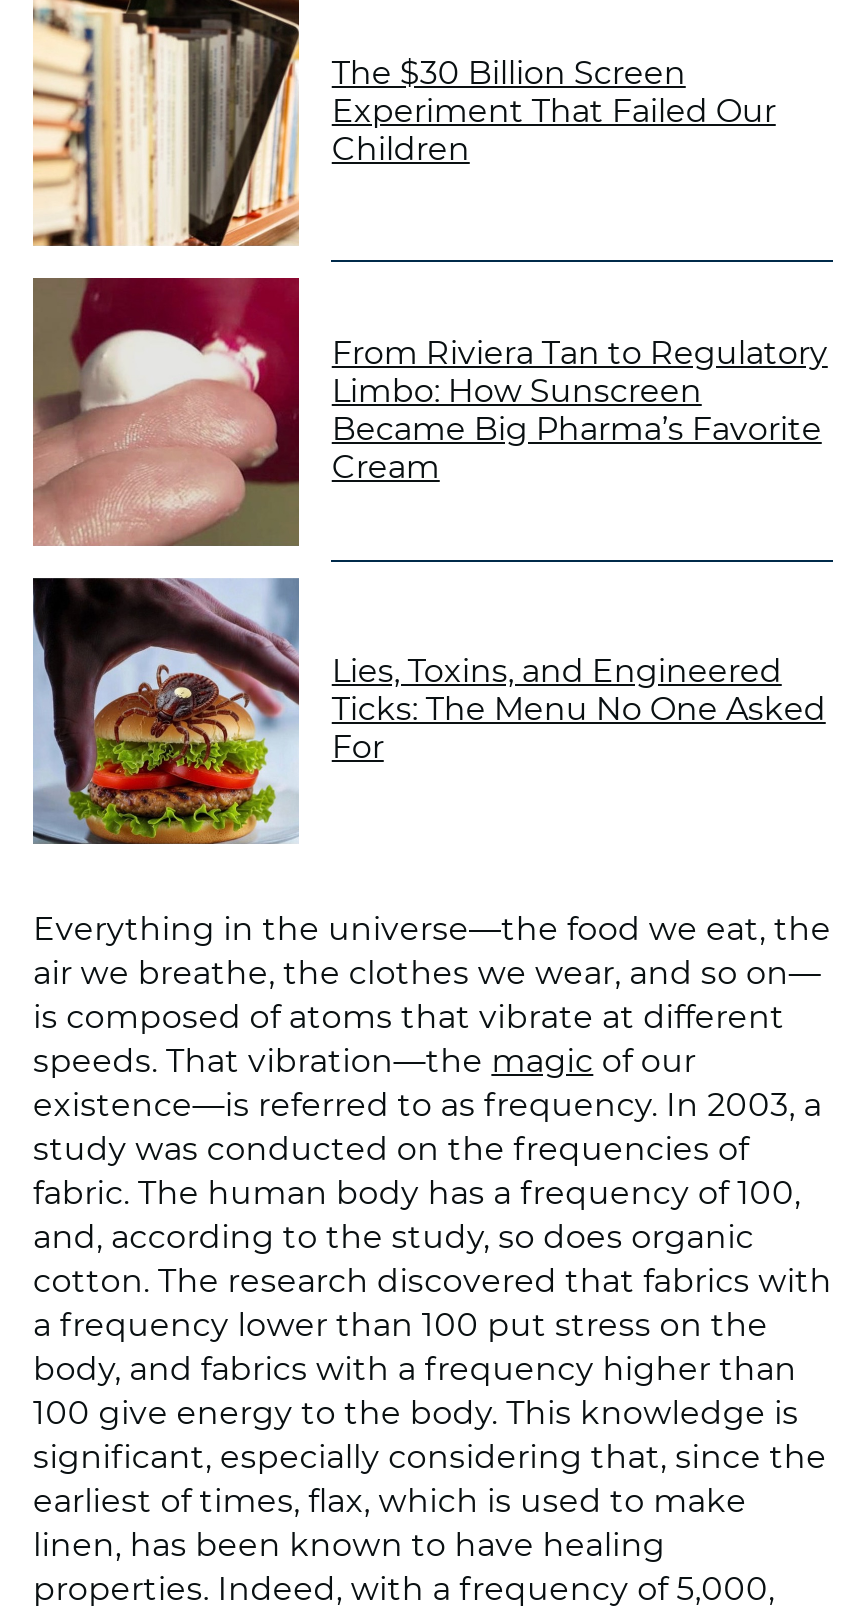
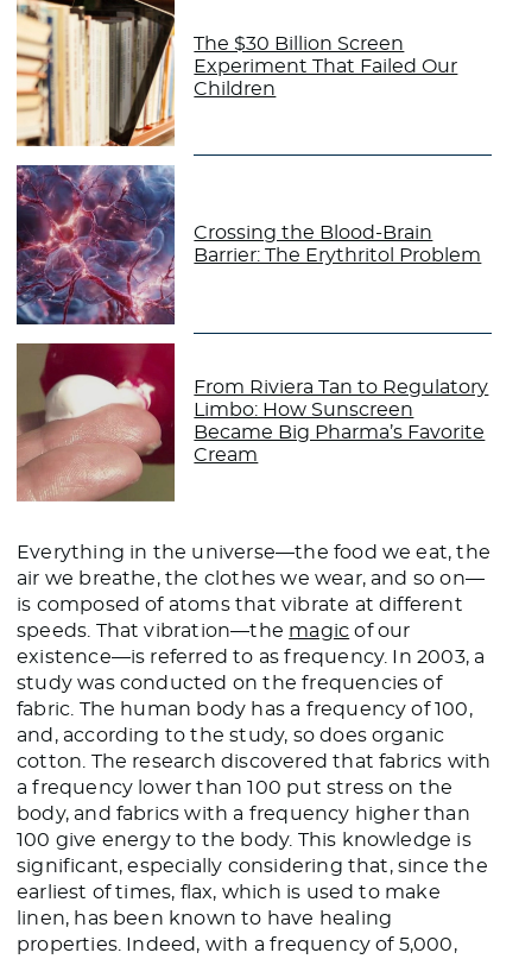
none -> [15,164,481,326] [image] | Crossing the Blood-Brain | Barrier: The Erythritol Problem
moved [31,276,828,548] -> [15,341,489,503]: [image] | From Riviera Tan to Regulatory | Limbo: How Sunscreen | Became Big Pharma’s Favorite | Cream
[31,576,826,846] [image] | Lies, Toxins, and Engineered | Ticks: The Menu No One Asked | For -> none

